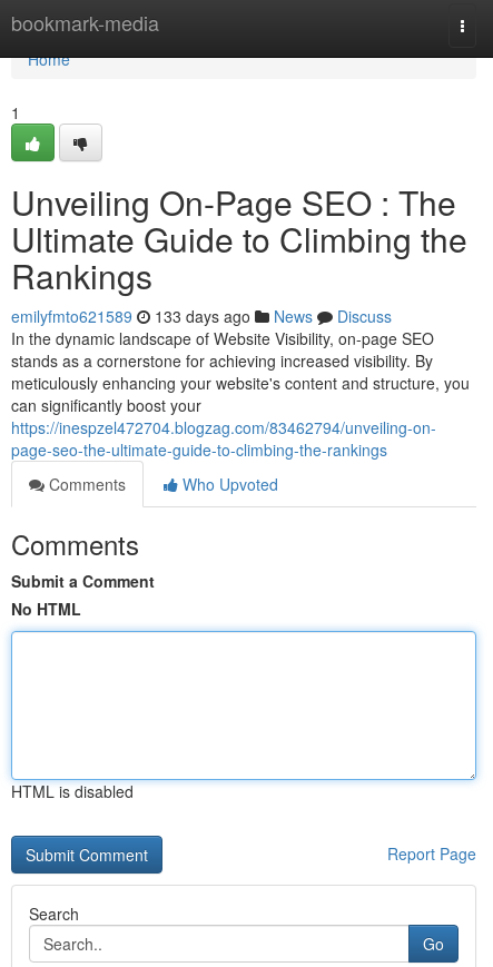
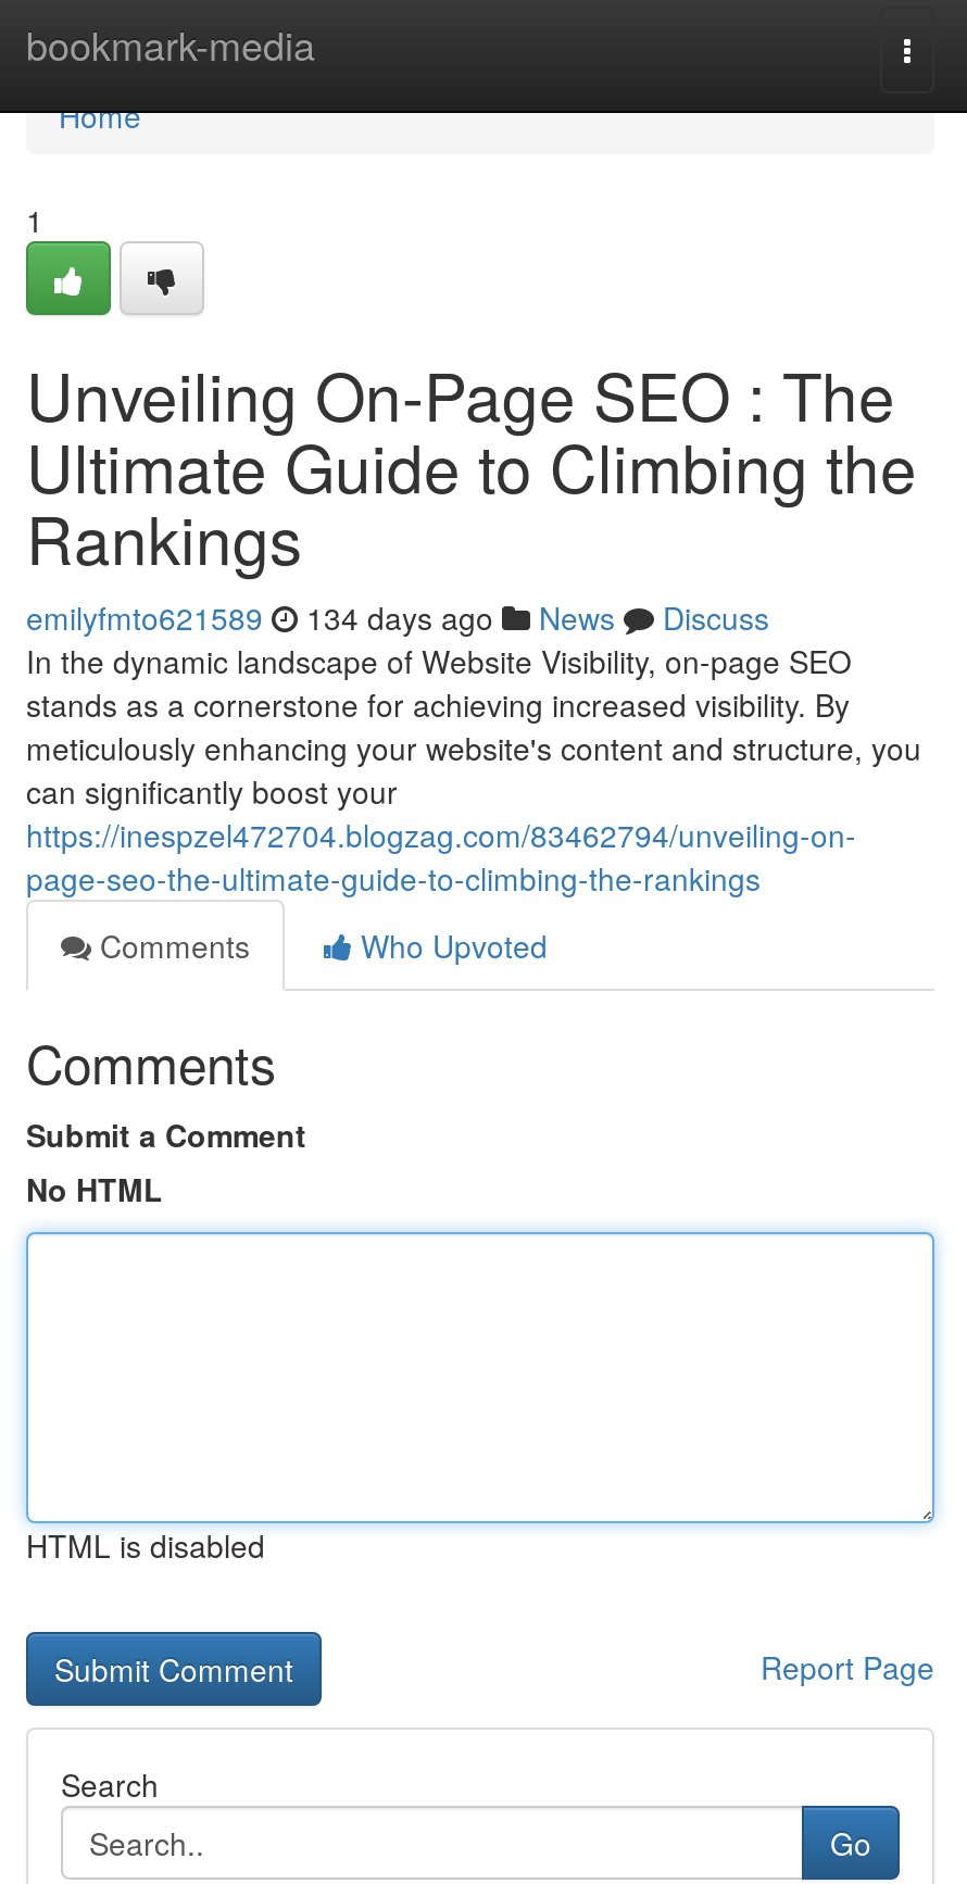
[11,305,392,327] emilyfmto621589 133 days ago News Discuss -> [26,595,769,639] emilyfmto621589 134 days ago News Discuss

